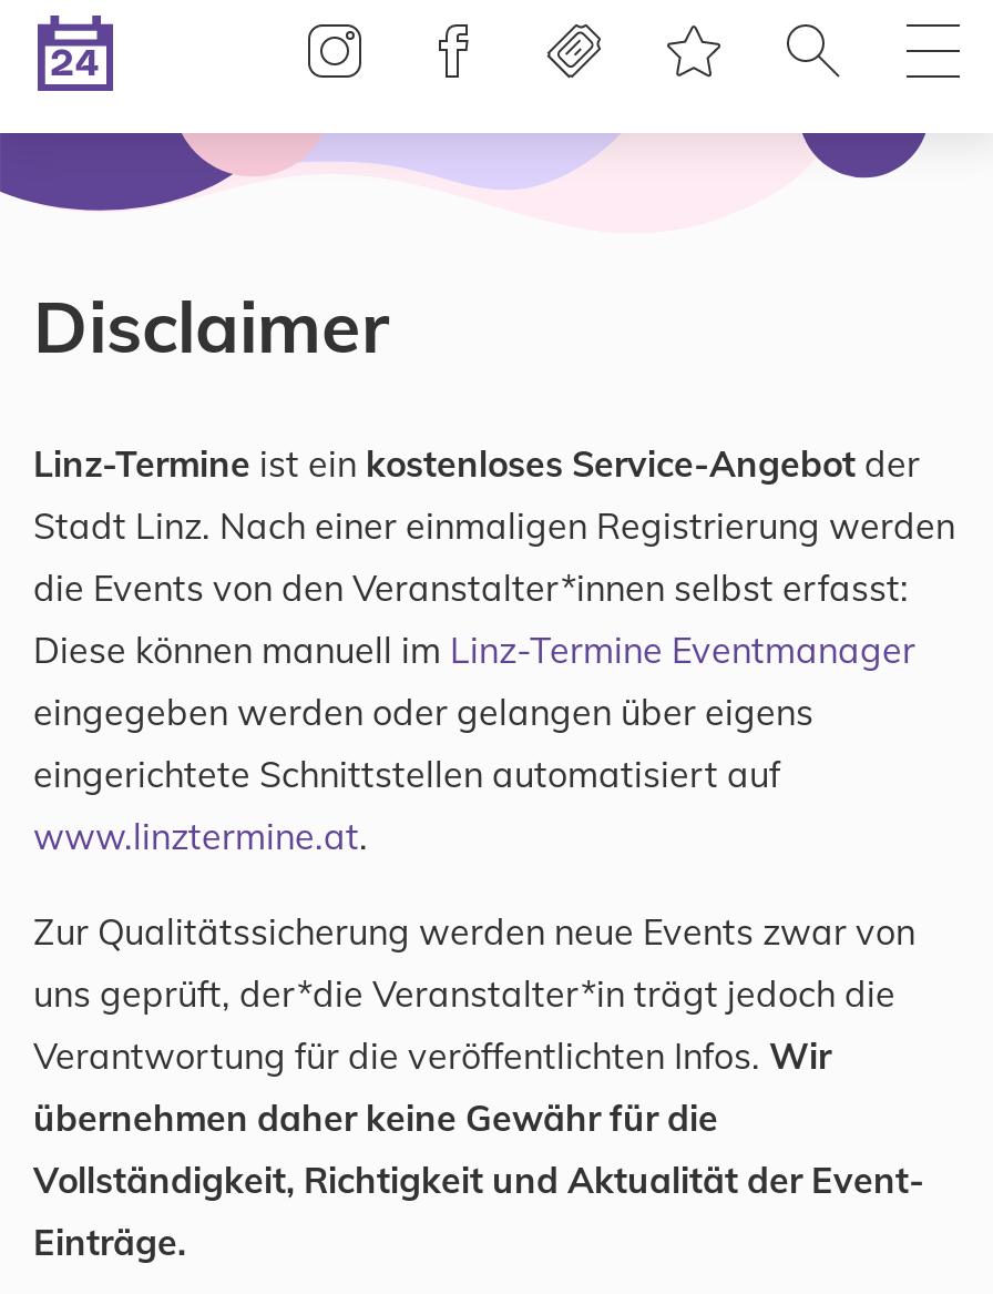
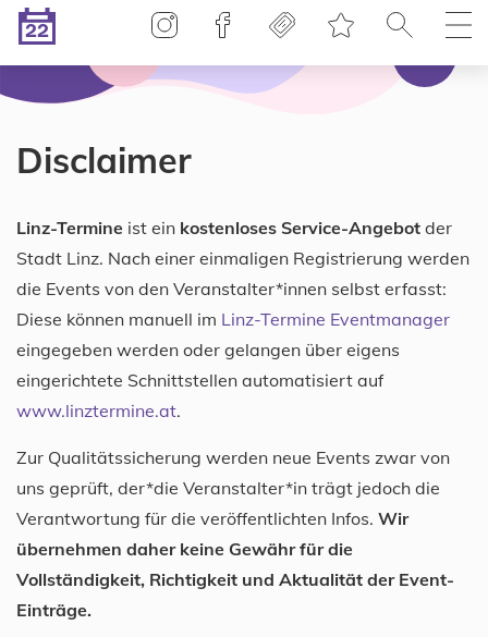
[50,47,101,82] 24 -> [25,23,49,41] 22

